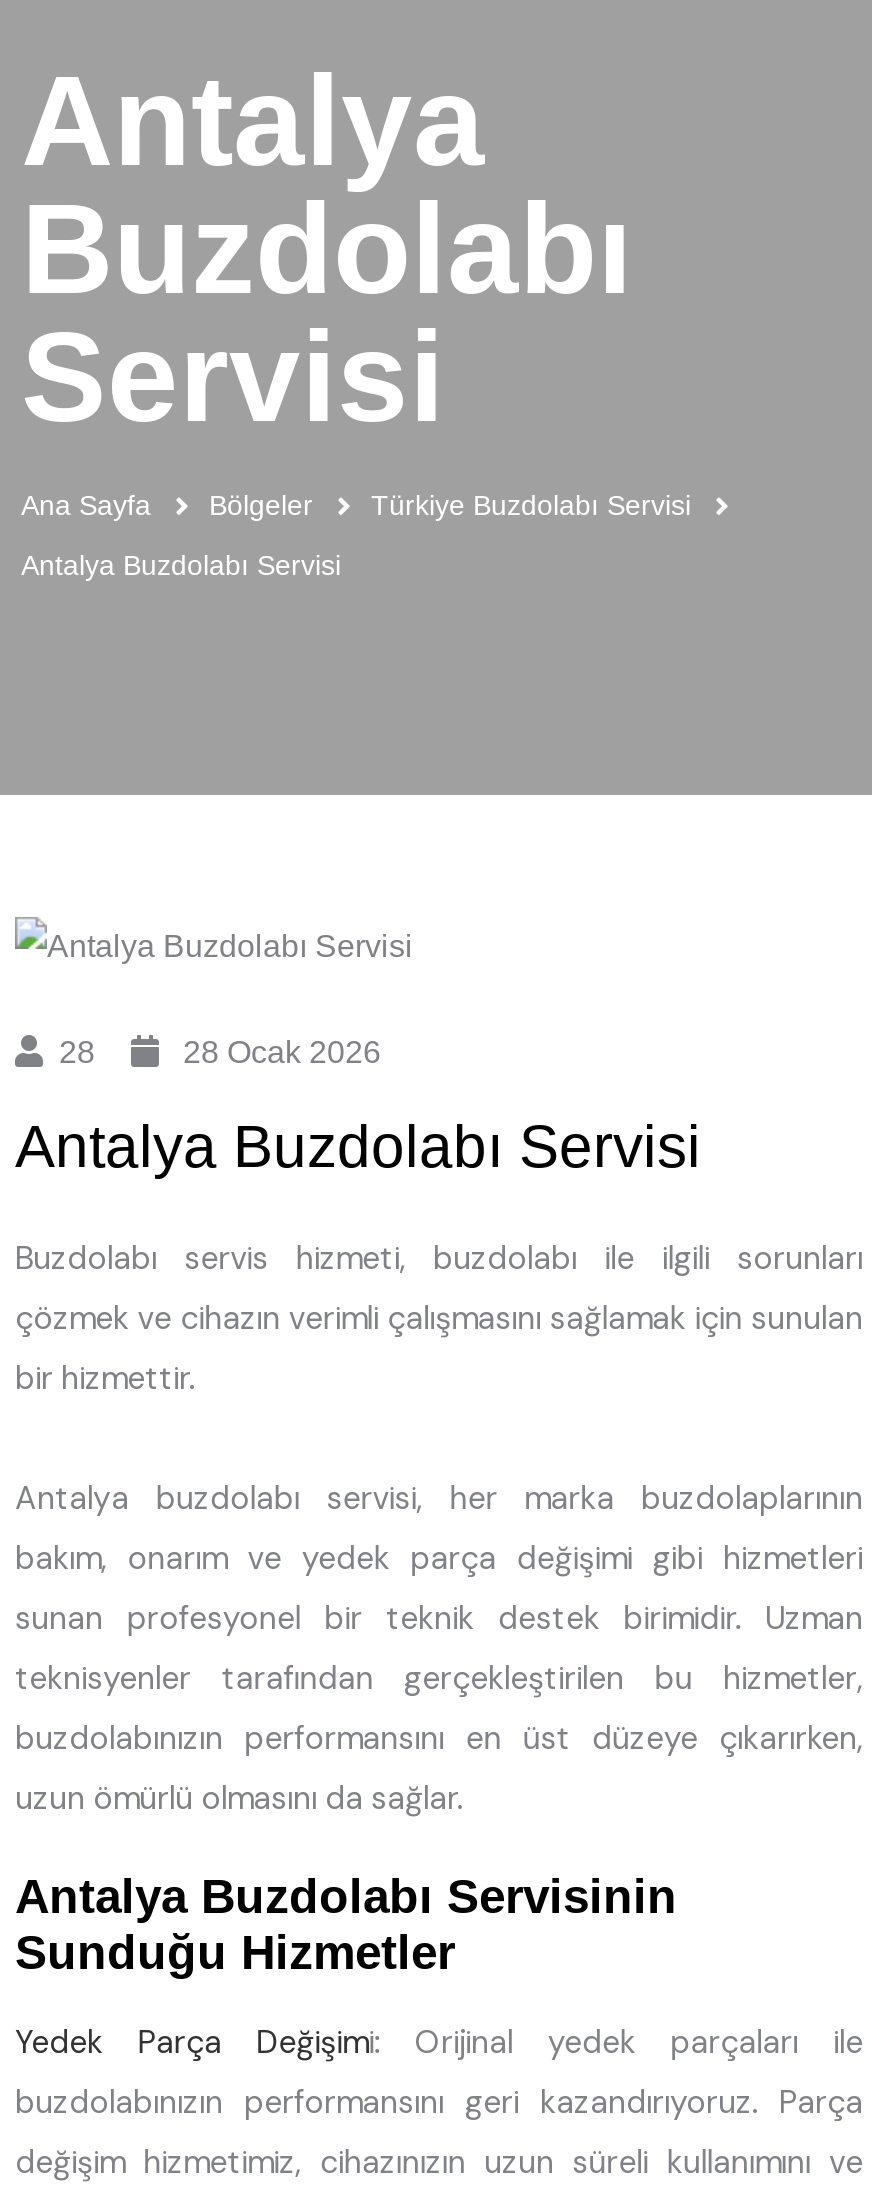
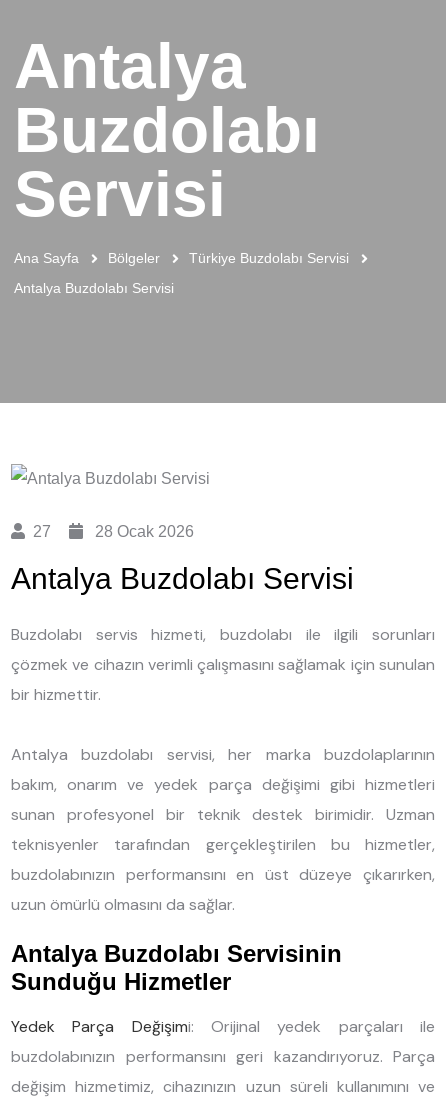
[43,1035,381,1069] 28 28 Ocak 2026 -> [25,523,194,540] 27 28 Ocak 2026

